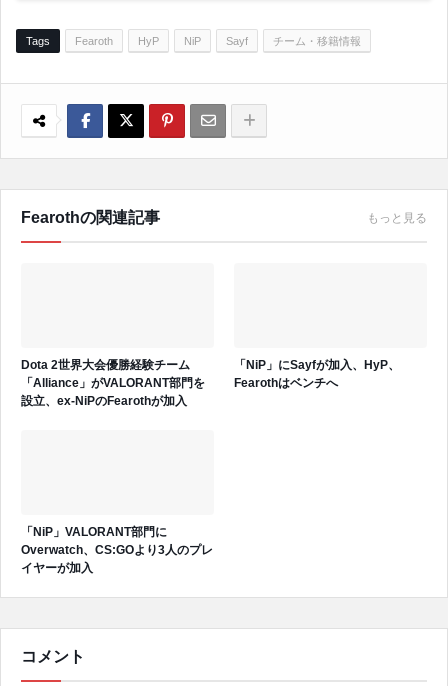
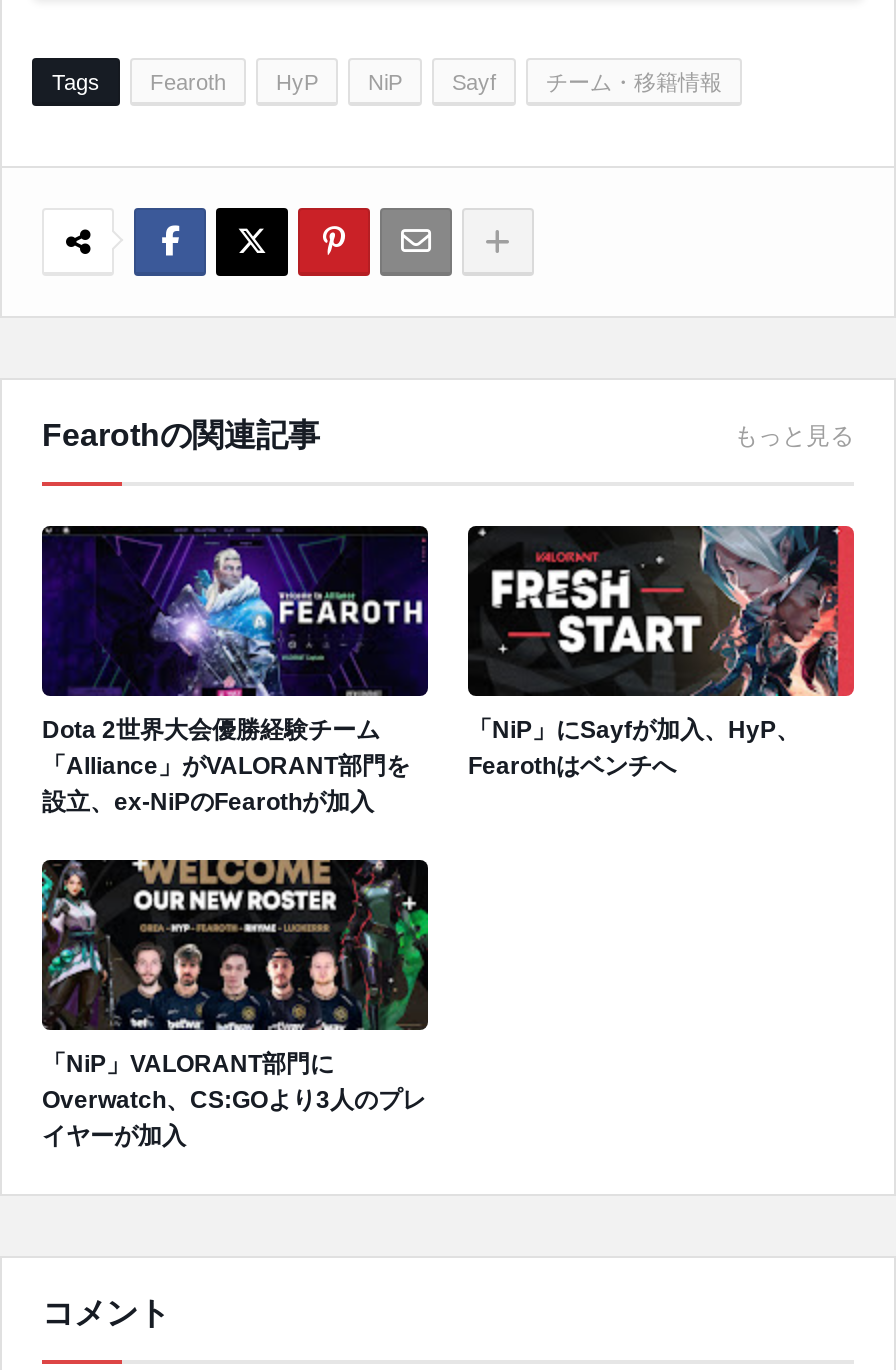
none -> [40,524,430,698] [image]
none -> [466,524,856,698] [image]
none -> [40,858,430,1032] [image]

